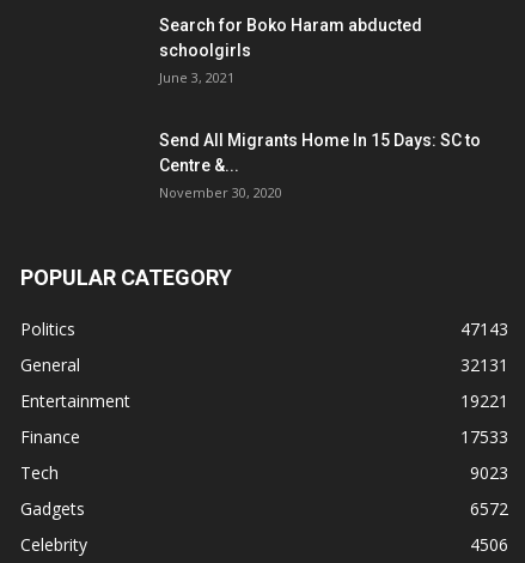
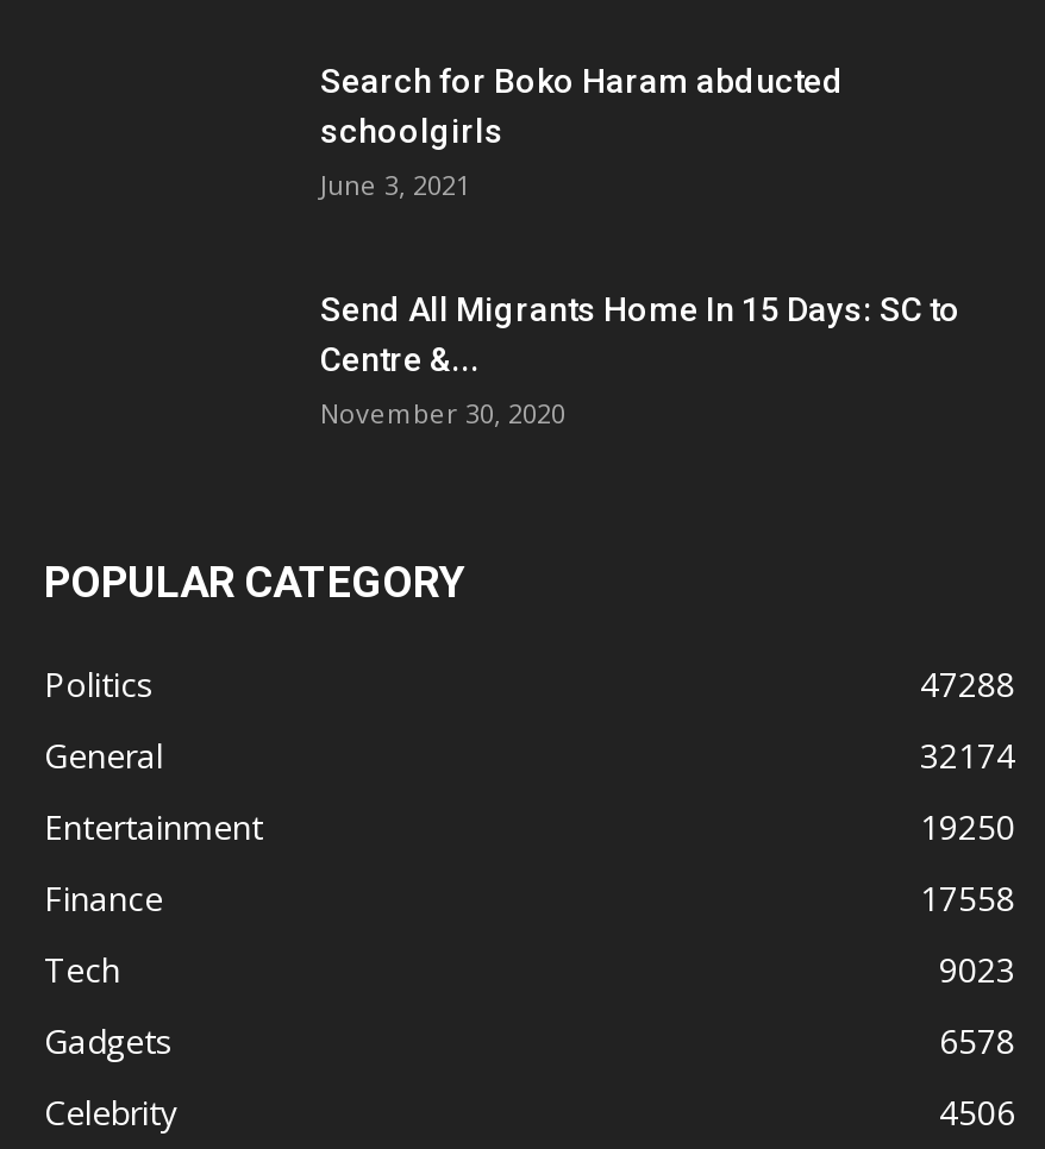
[460,318,508,340] 47143 -> [920,662,1015,707] 47288
[460,353,508,376] 32131 -> [920,733,1015,778] 32174
[460,389,508,412] 19221 -> [920,804,1015,849] 19250
[460,425,508,448] 17533 -> [920,876,1015,921] 17558
[470,497,508,520] 6572 -> [939,1018,1015,1064] 6578

